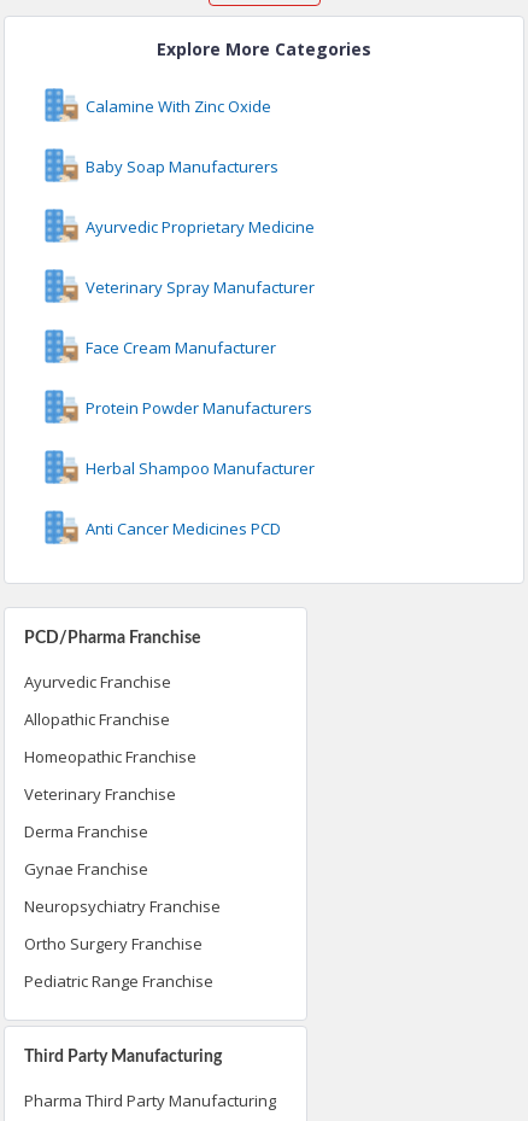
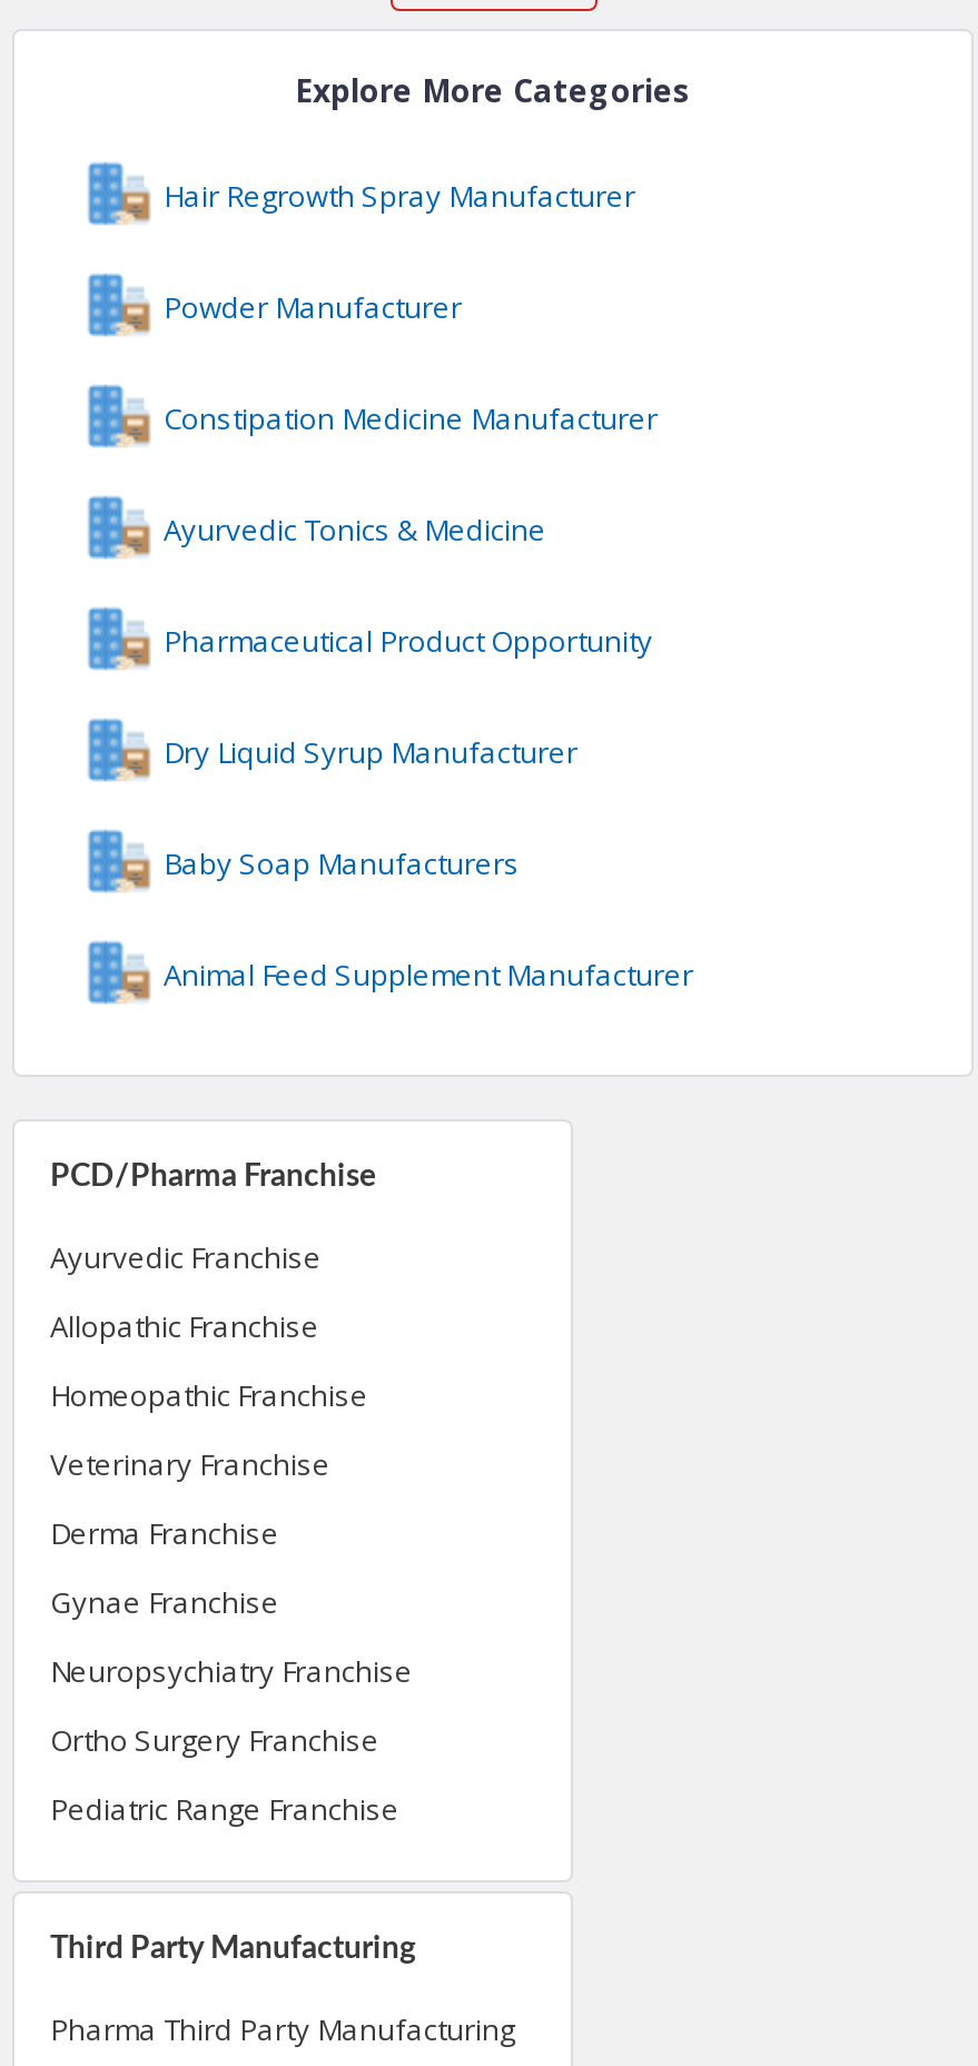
[86,95,271,117] Calamine With Zinc Oxide -> [164,175,658,772] Hair Regrowth Spray Manufacturer | Powder Manufacturer | Constipation Medicine Manufacturer | Ayurvedic Tonics & Medicine | Pharmaceutical Product Opportunity | Dry Liquid Syrup Manufacturer
moved [86,155,278,177] -> [164,843,520,883]: Baby Soap Manufacturers
[86,216,315,539] Ayurvedic Proprietary Medicine | Veterinary Spray Manufacturer | Face Cream Manufacturer | Protein Powder Manufacturers | Herbal Shampoo Manufacturer | Anti Cancer Medicines PCD -> [164,954,693,994] Animal Feed Supplement Manufacturer

